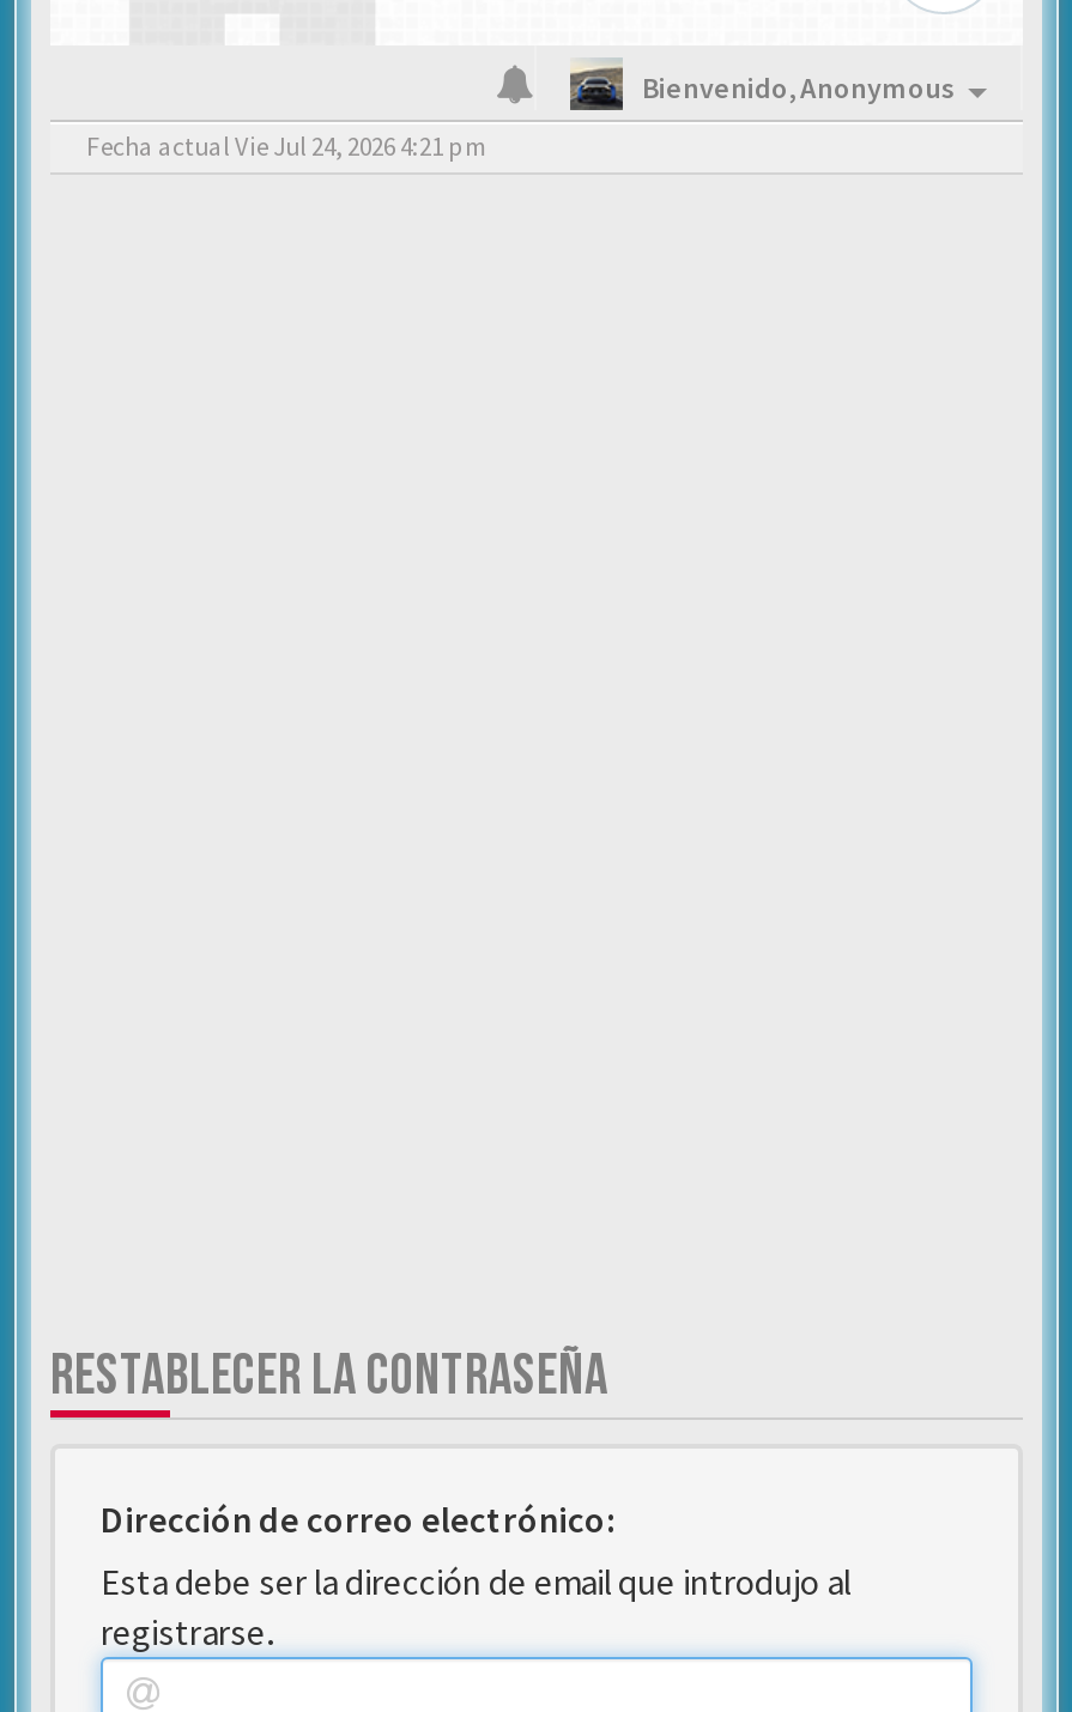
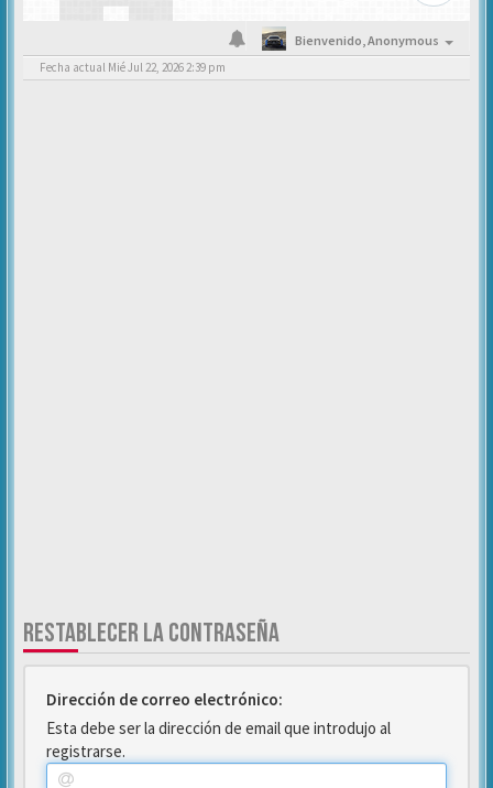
[86,129,486,163] Fecha actual Vie Jul 24, 2026 4:21 pm -> [40,60,226,75] Fecha actual Mié Jul 22, 2026 2:39 pm

